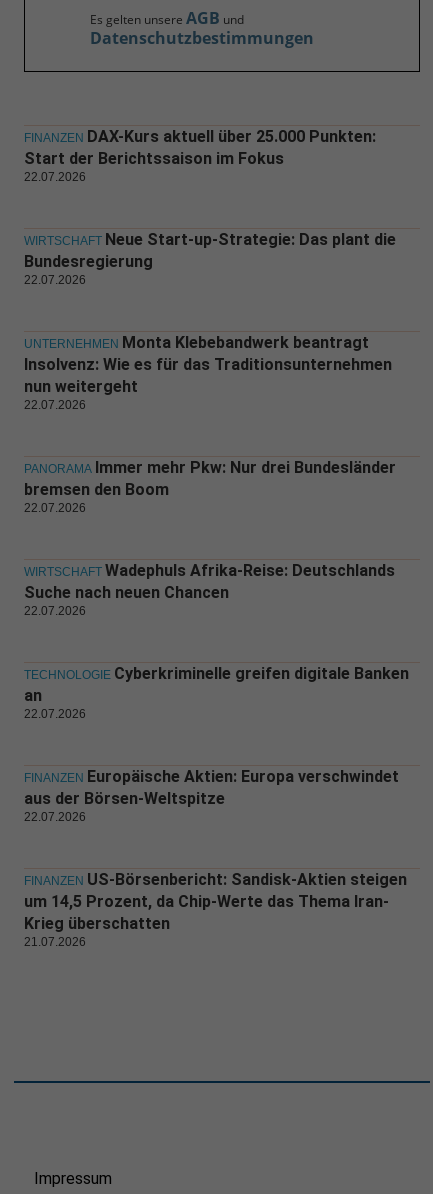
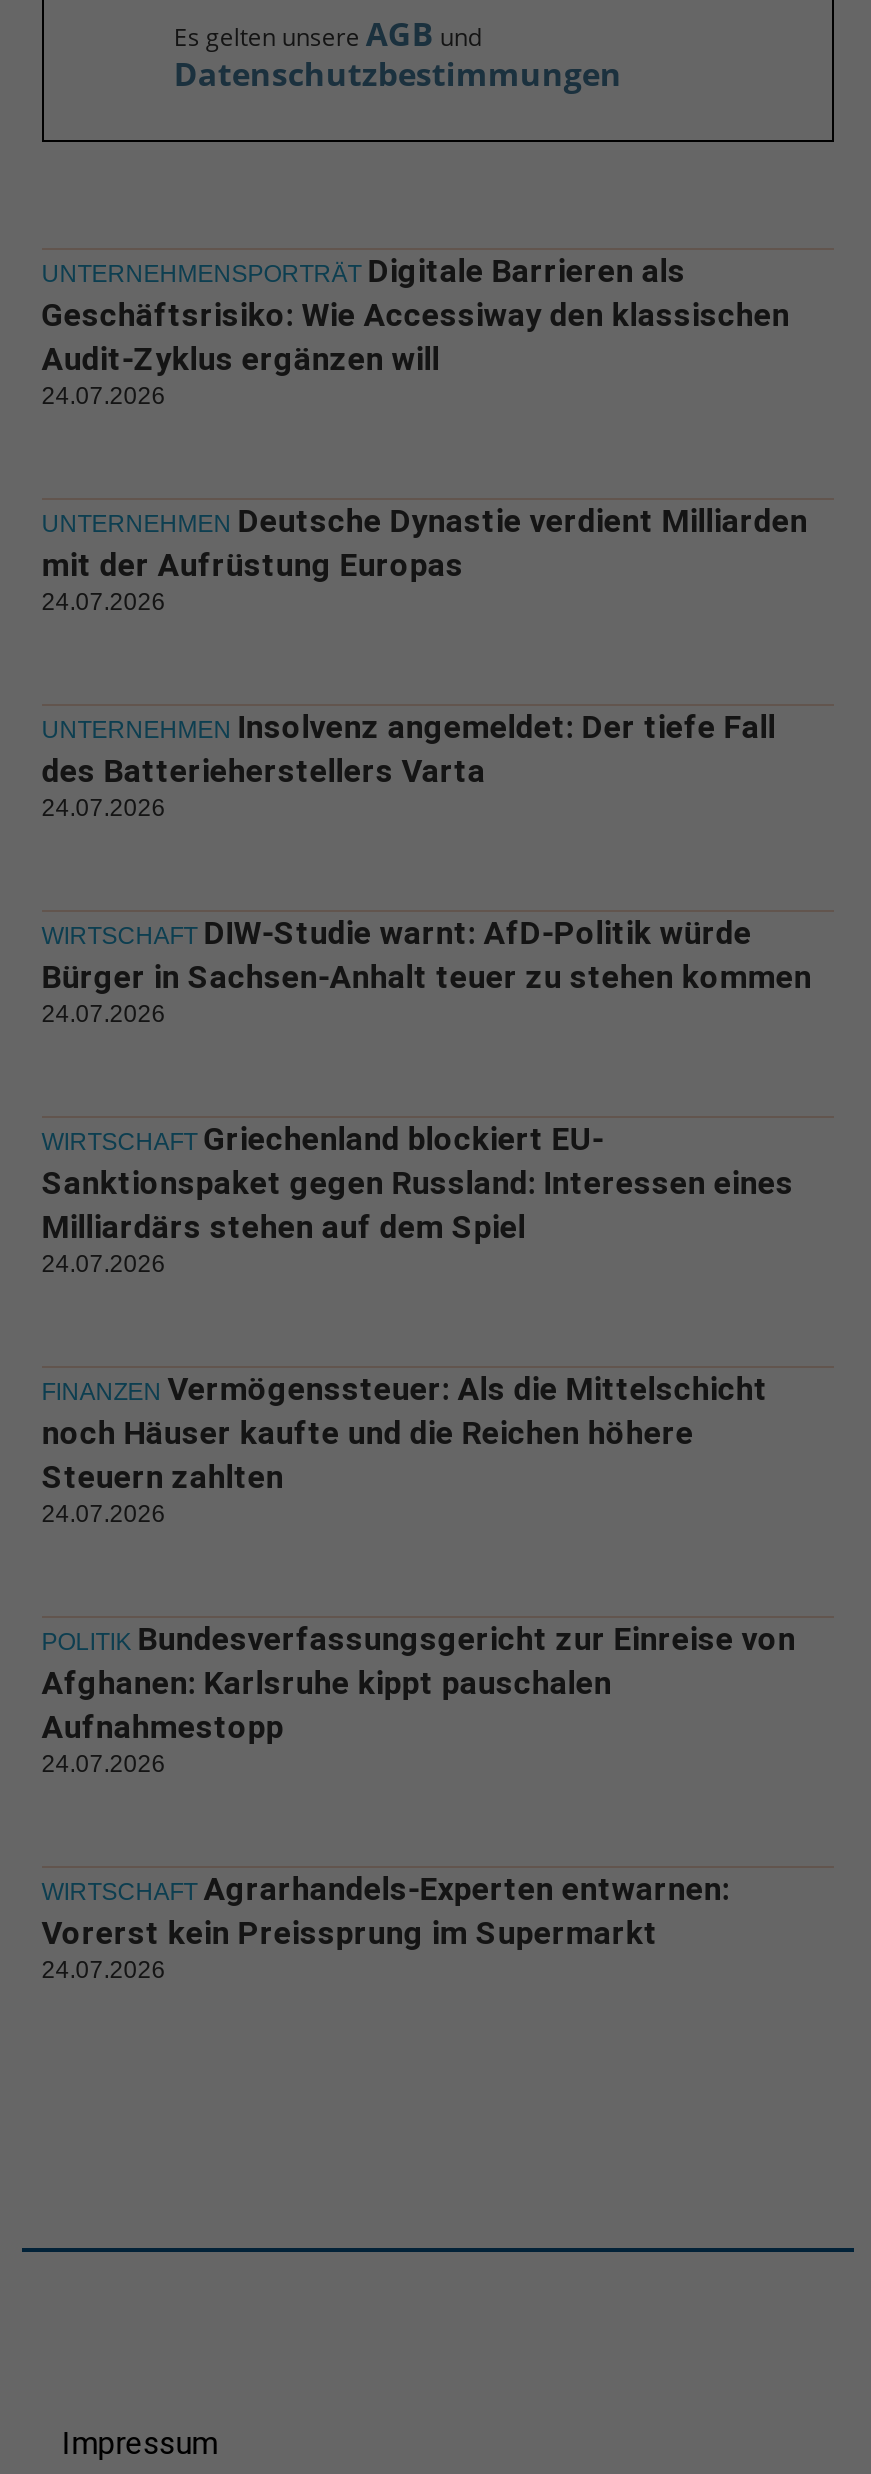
[24,127,376,184] FINANZEN DAX-Kurs aktuell über 25.000 Punkten: | Start der Berichtssaison im Fokus | 22.07.2026 -> [41,252,789,410] UNTERNEHMENSPORTRÄT Digitale Barrieren als | Geschäftsrisiko: Wie Accessiway den klassischen | Audit-Zyklus ergänzen will | 24.07.2026
[24,230,396,287] WIRTSCHAFT Neue Start-up-Strategie: Das plant die | Bundesregierung | 22.07.2026 -> [41,502,807,616] UNTERNEHMEN Deutsche Dynastie verdient Milliarden | mit der Aufrüstung Europas | 24.07.2026
[24,333,392,412] UNTERNEHMEN Monta Klebebandwerk beantragt | Insolvenz: Wie es für das Traditionsunternehmen | nun weitergeht | 22.07.2026 -> [41,708,775,822] UNTERNEHMEN Insolvenz angemeldet: Der tiefe Fall | des Batterieherstellers Varta | 24.07.2026
[24,458,396,515] PANORAMA Immer mehr Pkw: Nur drei Bundesländer | bremsen den Boom | 22.07.2026 -> [41,914,811,1028] WIRTSCHAFT DIW-Studie warnt: AfD-Politik würde | Bürger in Sachsen-Anhalt teuer zu stehen kommen | 24.07.2026
[24,561,395,618] WIRTSCHAFT Wadephuls Afrika-Reise: Deutschlands | Suche nach neuen Chancen | 22.07.2026 -> [41,1120,793,1278] WIRTSCHAFT Griechenland blockiert EU- | Sanktionspaket gegen Russland: Interessen eines | Milliardärs stehen auf dem Spiel | 24.07.2026
[24,664,409,721] TECHNOLOGIE Cyberkriminelle greifen digitale Banken | an | 22.07.2026 -> [41,1370,767,1528] FINANZEN Vermögenssteuer: Als die Mittelschicht | noch Häuser kaufte und die Reichen höhere | Steuern zahlten | 24.07.2026
[24,767,399,824] FINANZEN Europäische Aktien: Europa verschwindet | aus der Börsen-Weltspitze | 22.07.2026 -> [41,1620,795,1778] POLITIK Bundesverfassungsgericht zur Einreise von | Afghanen: Karlsruhe kippt pauschalen | Aufnahmestopp | 24.07.2026
[24,870,407,949] FINANZEN US-Börsenbericht: Sandisk-Aktien steigen | um 14,5 Prozent, da Chip-Werte das Thema Iran- | Krieg überschatten | 21.07.2026 -> [41,1870,729,1984] WIRTSCHAFT Agrarhandels-Experten entwarnen: | Vorerst kein Preissprung im Supermarkt | 24.07.2026

